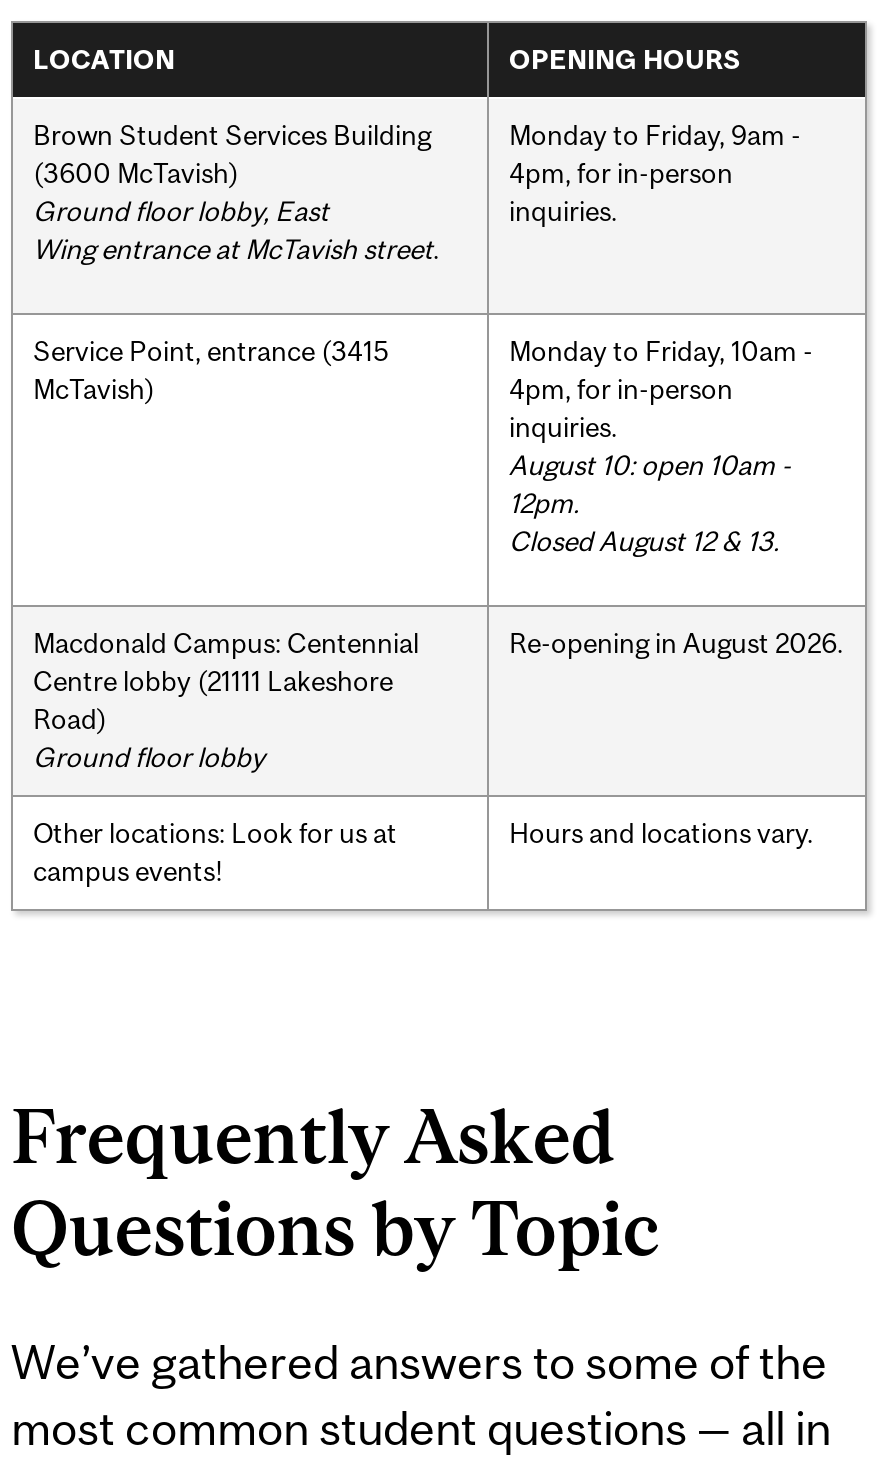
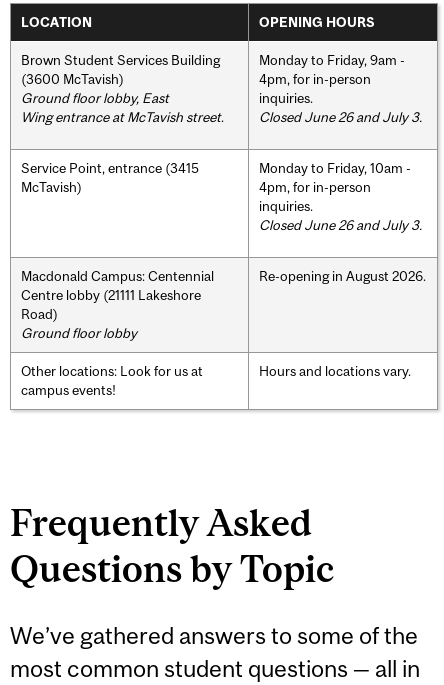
none -> [259,109,422,125] Closed June 26 and July 3.
[509,448,791,556] August 10: open 10am - | 12pm. | Closed August 12 & 13. -> [259,217,422,233] Closed June 26 and July 3.

